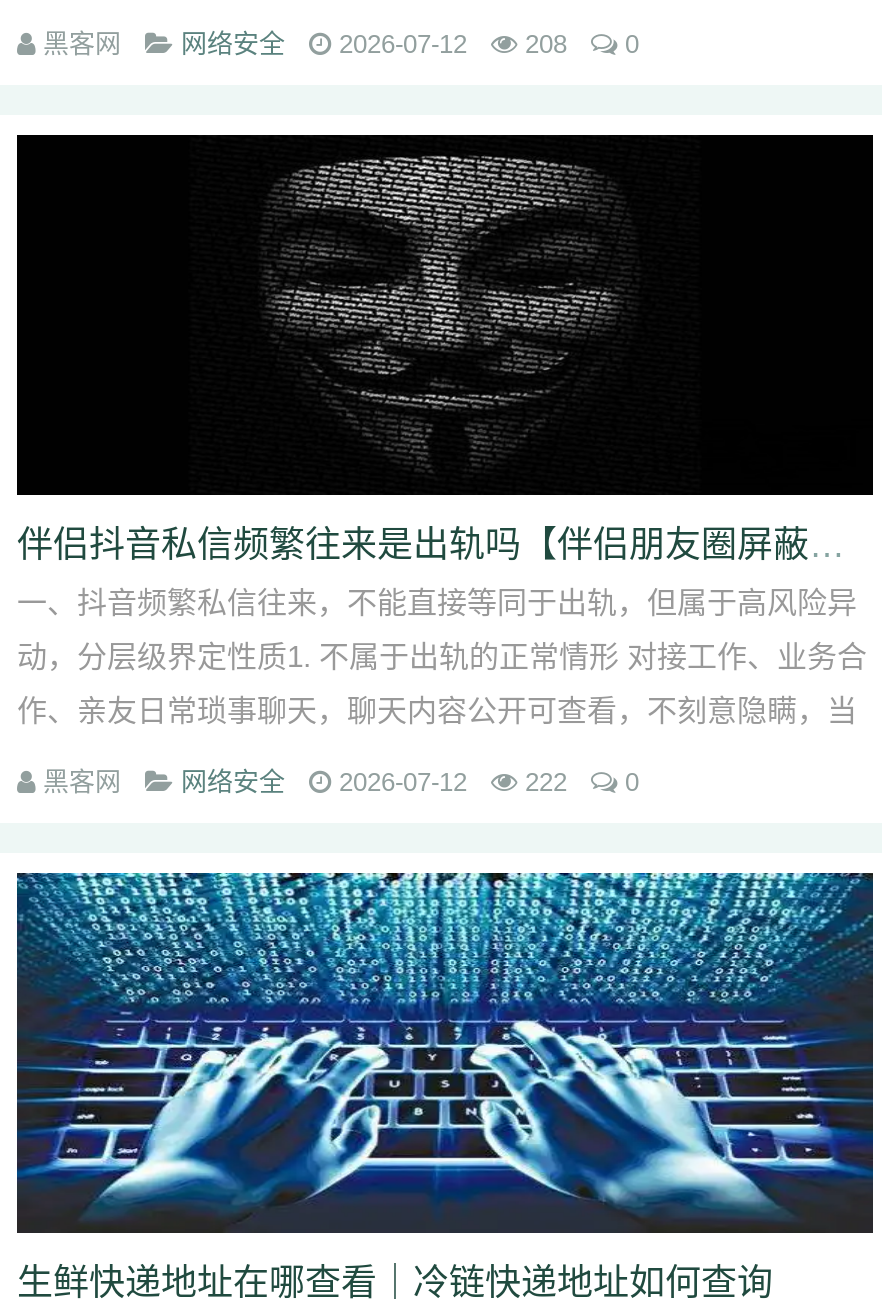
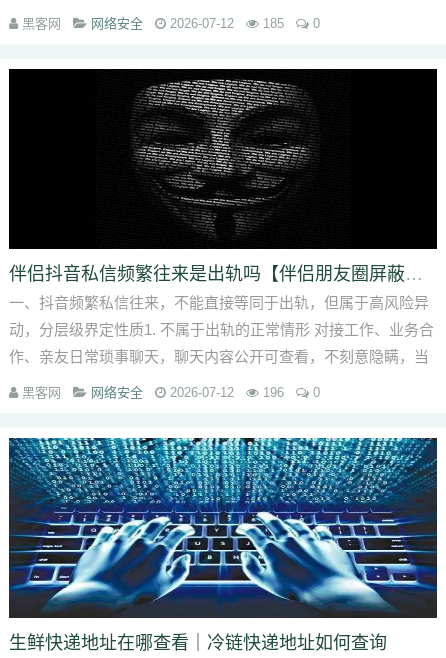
[525,29,567,59] 208 -> [263,16,284,31] 185
[525,767,567,797] 222 -> [263,385,284,400] 196

